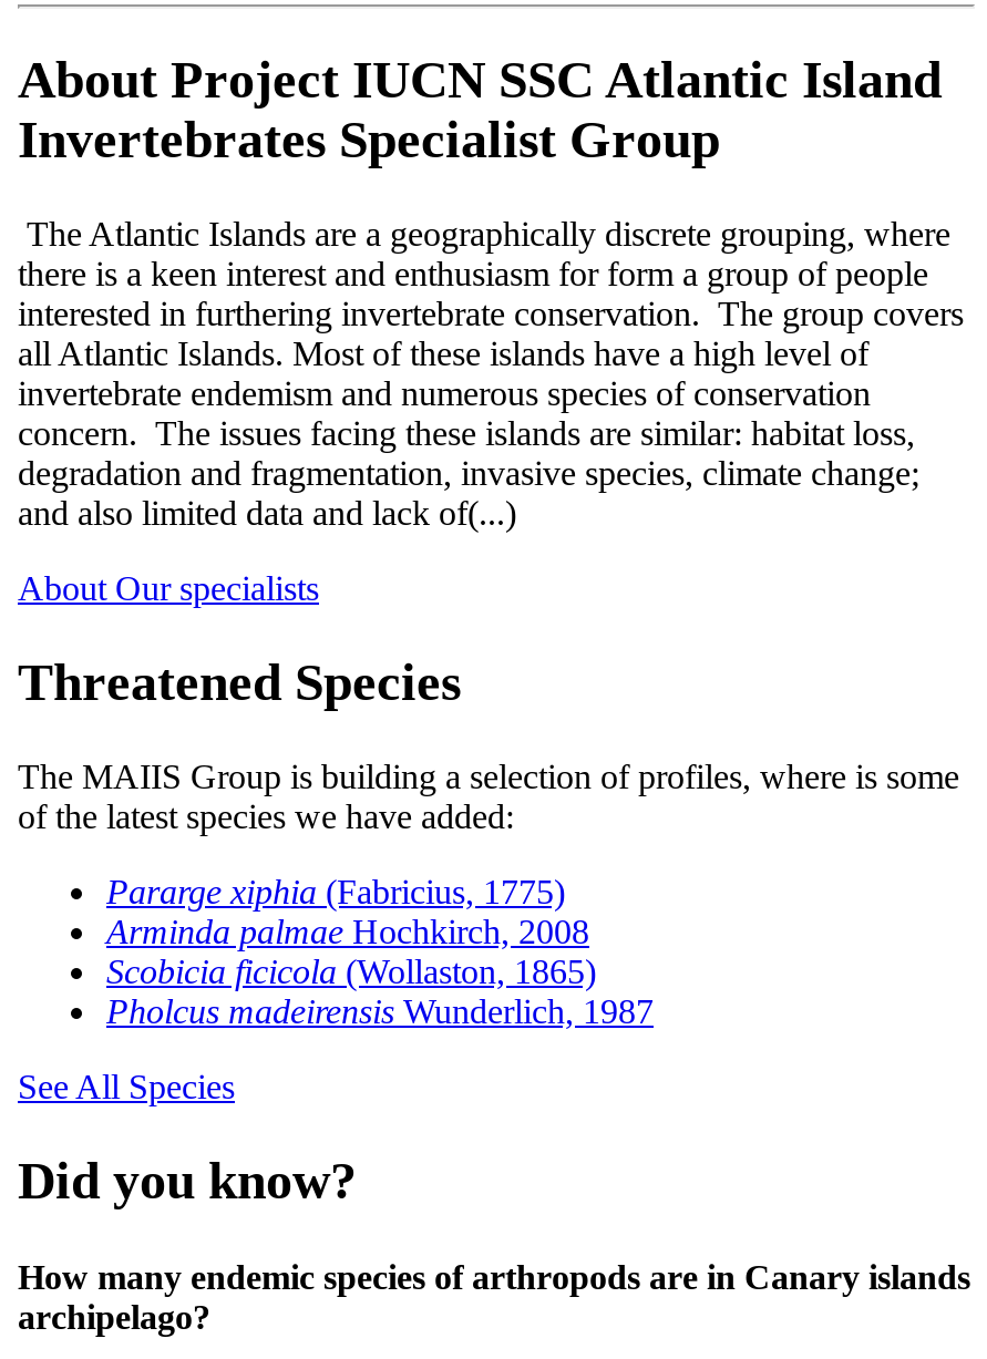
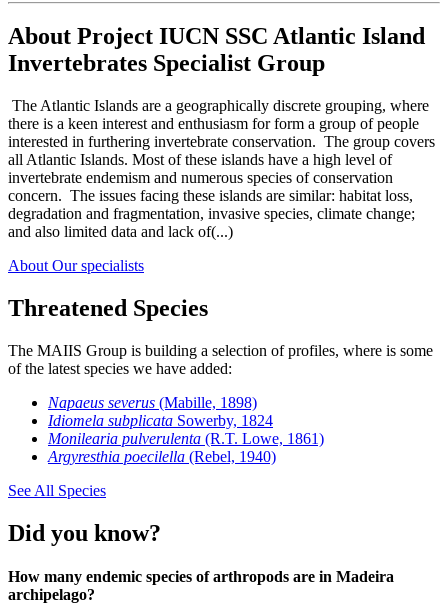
[106,873,654,1030] Pararge xiphia (Fabricius, 1775) | Arminda palmae Hochkirch, 2008 | Scobicia ficicola (Wollaston, 1865) | Pholcus madeirensis Wunderlich, 1987 -> [48,394,324,465] Napaeus severus (Mabille, 1898) | Idiomela subplicata Sowerby, 1824 | Monilearia pulverulenta (R.T. Lowe, 1861) | Argyresthia poecilella (Rebel, 1940)
[18,1259,970,1297] How many endemic species of arthropods are in Canary islands -> [8,568,394,585] How many endemic species of arthropods are in Madeira

